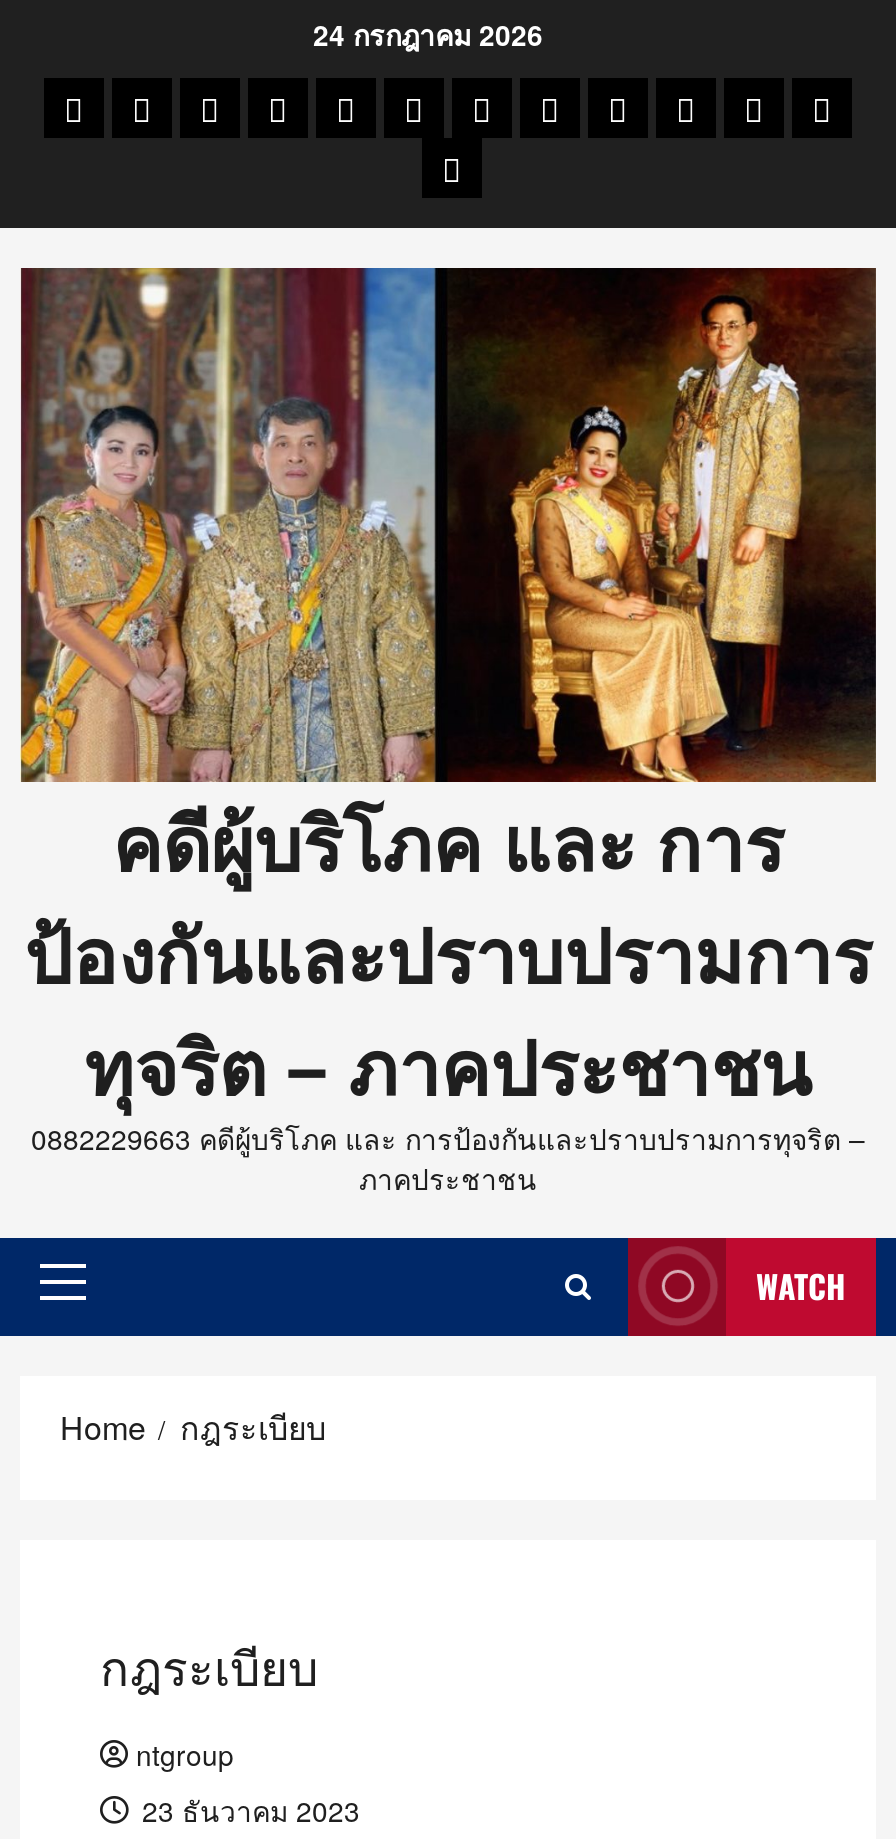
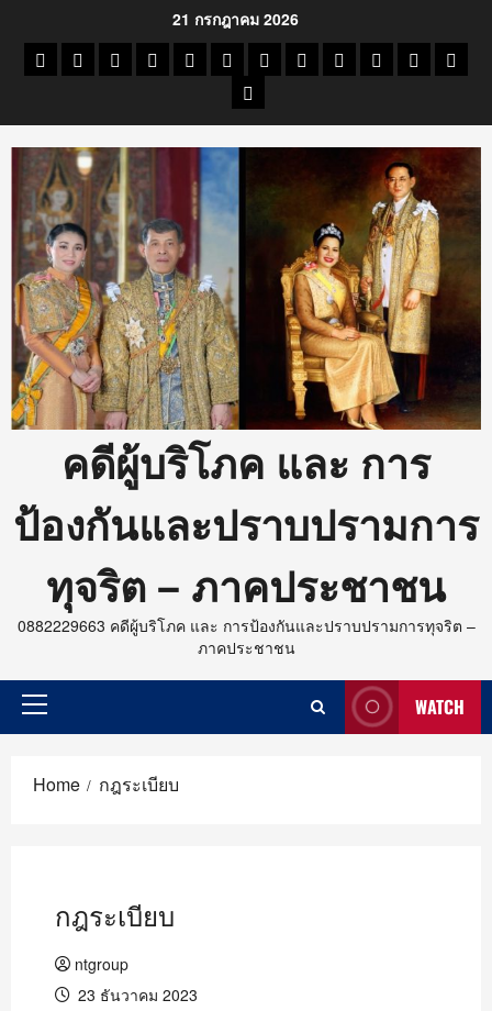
[313,14,543,54] 24 กรกฎาคม 2026 -> [172,8,298,30] 21 กรกฎาคม 2026

